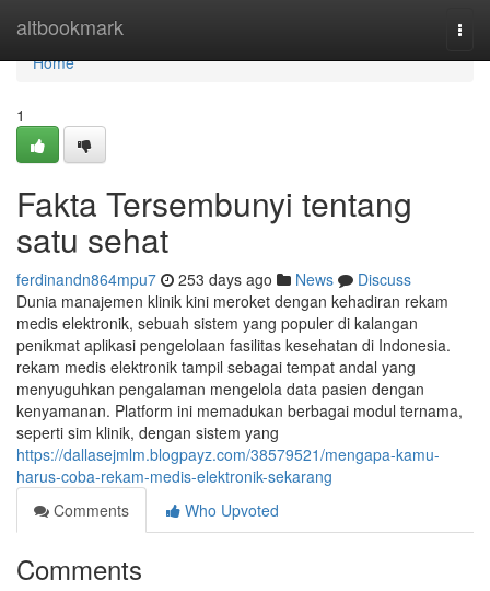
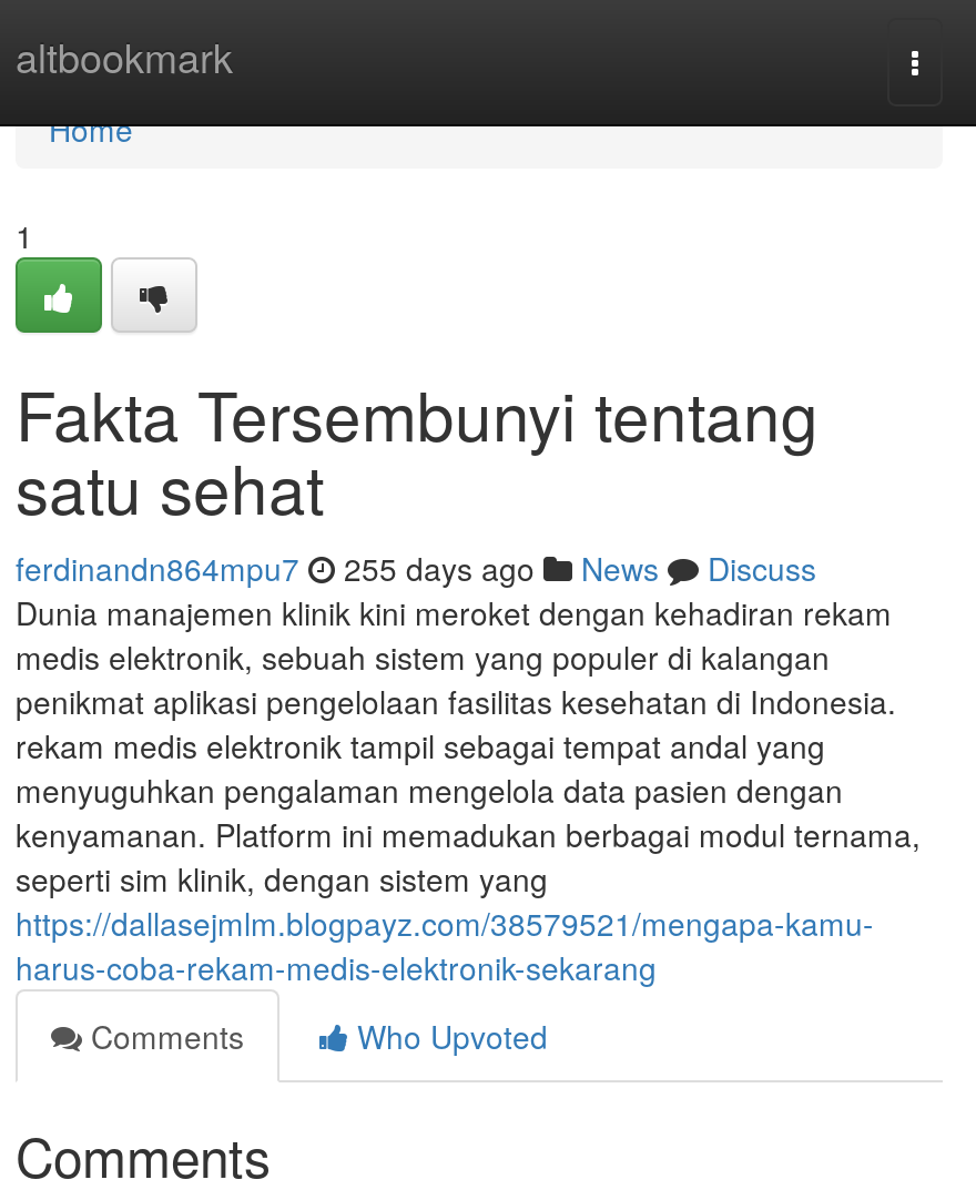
[16,268,411,290] ferdinandn864mpu7 253 days ago News Discuss -> [16,546,816,590] ferdinandn864mpu7 255 days ago News Discuss

